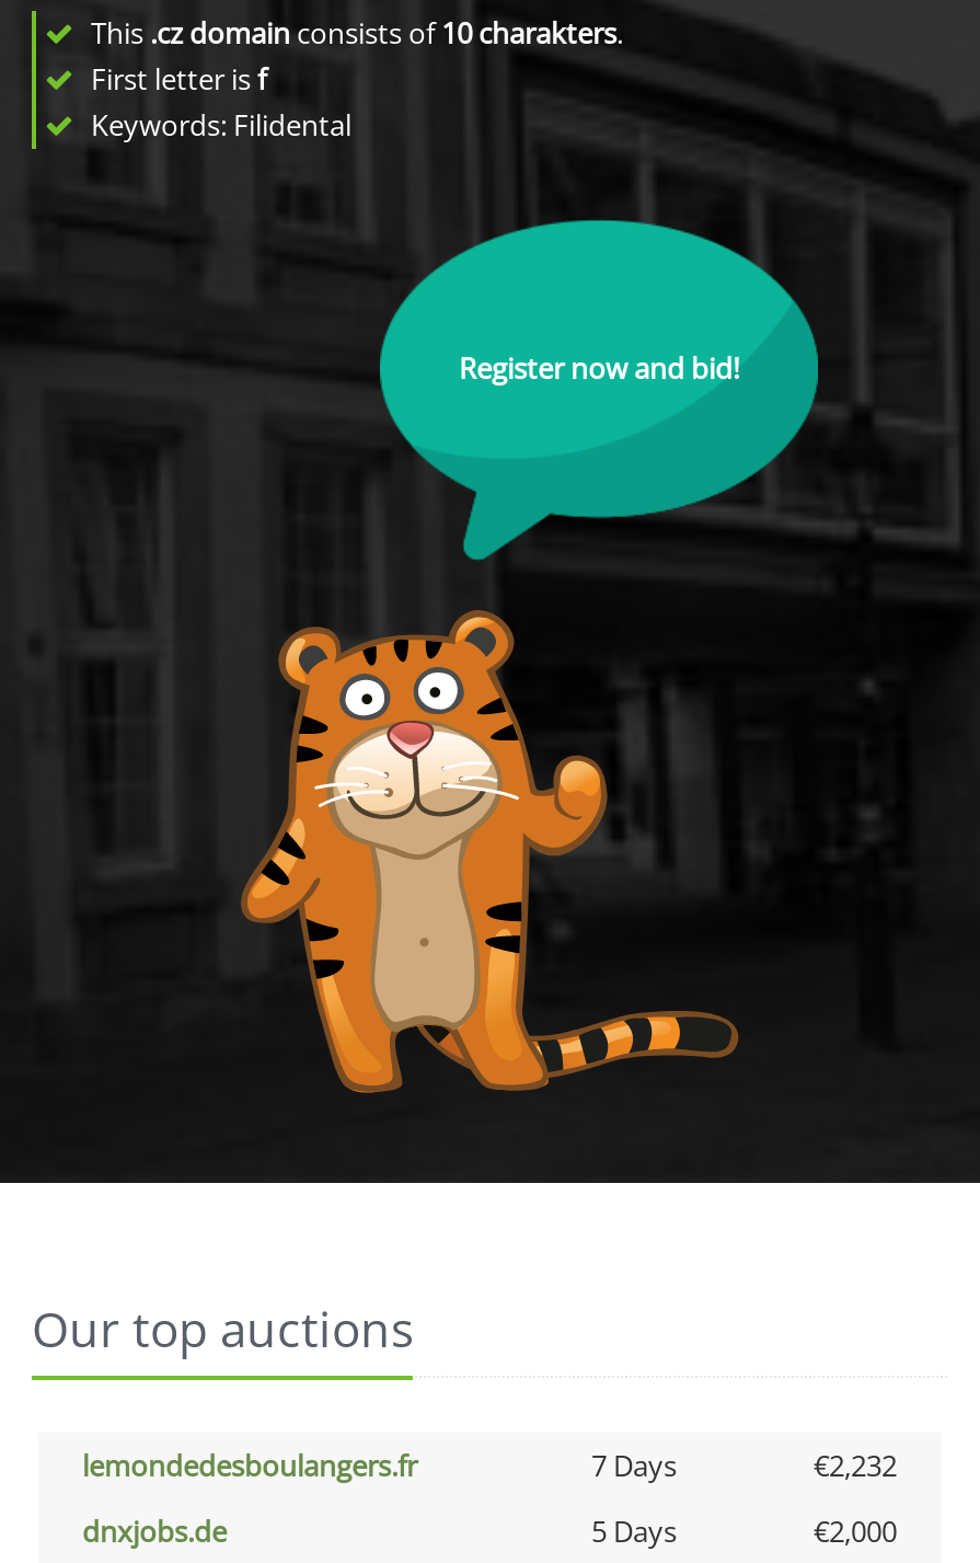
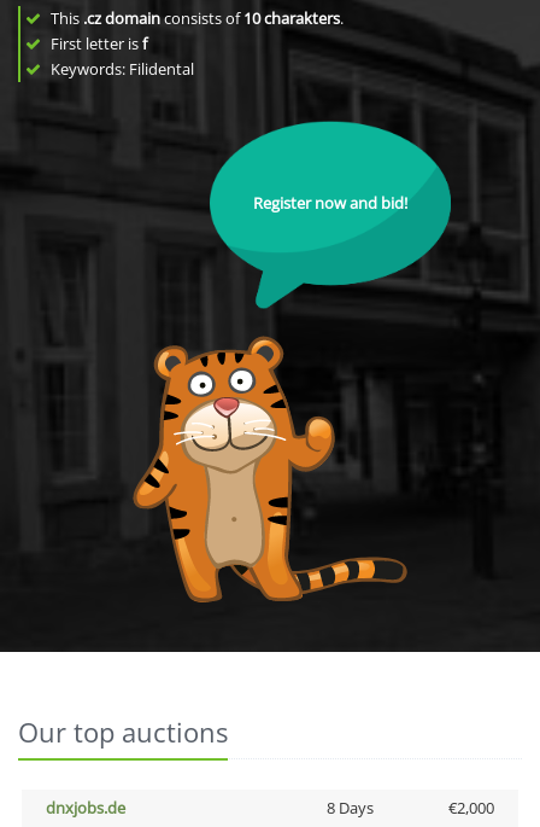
[82,1446,897,1485] lemondedesboulangers.fr | 7 Days | €2,232 -> none
[591,1512,677,1551] 5 Days -> [326,797,373,819] 8 Days

